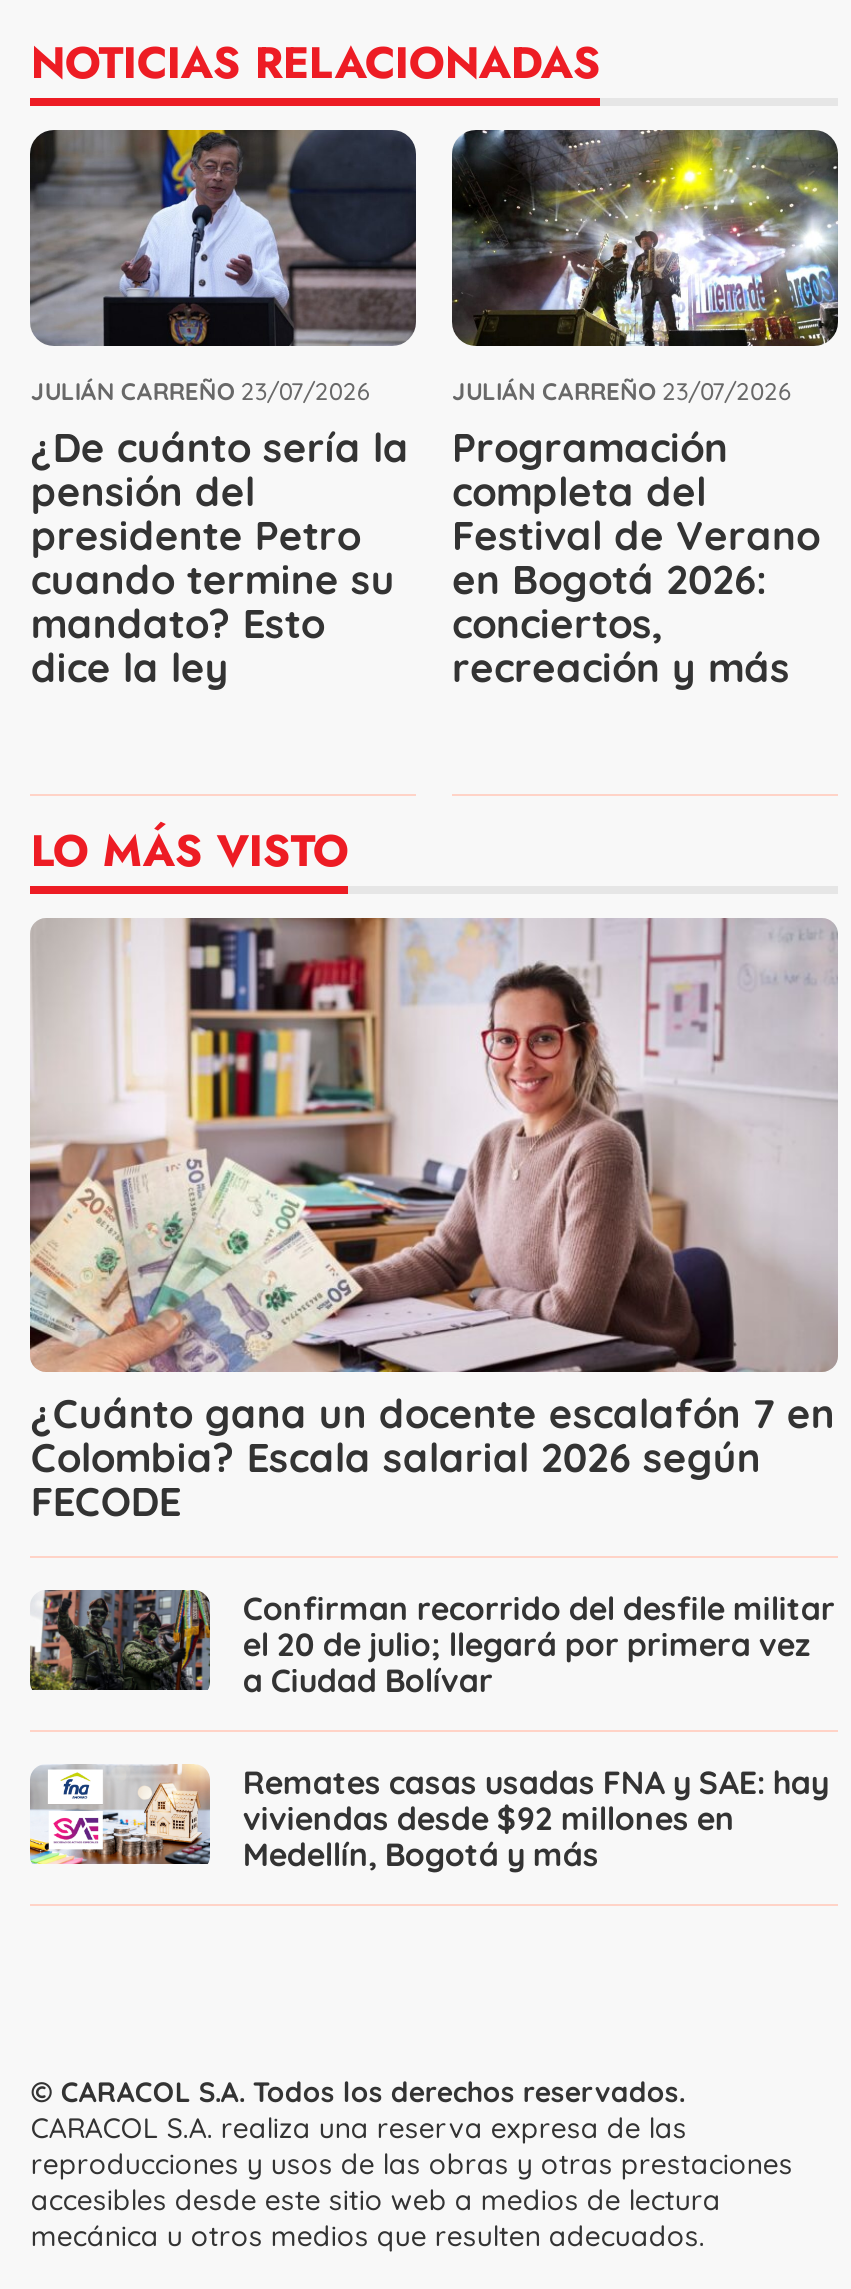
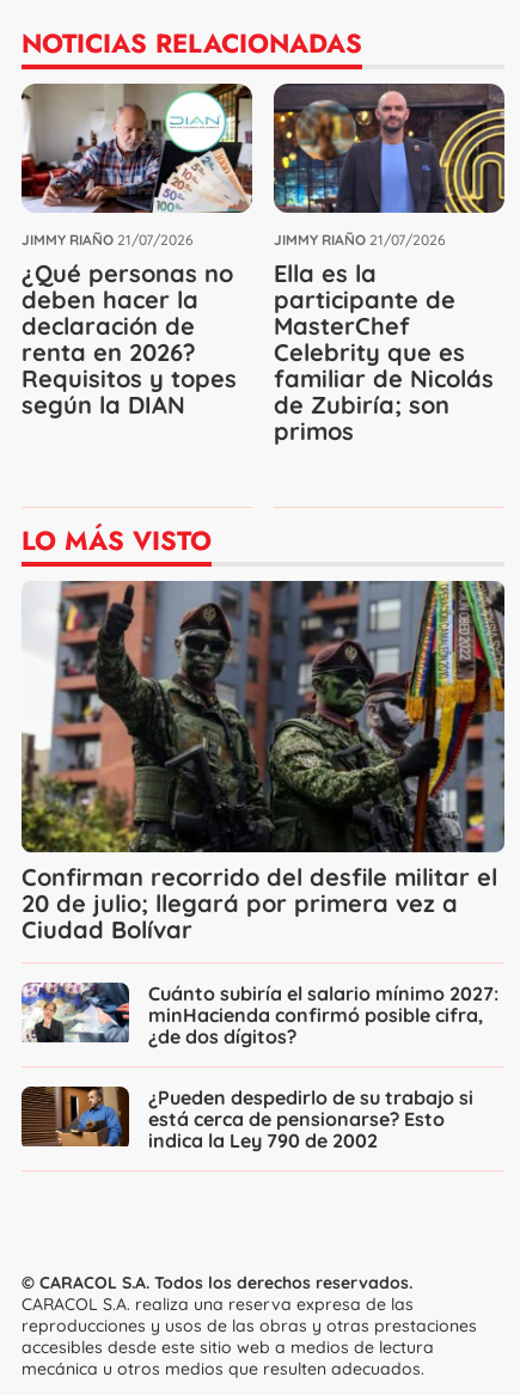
[28,128,416,692] [image] | JULIÁN CARREÑO 23/07/2026 | ¿De cuánto sería la | pensión del | presidente Petro | cuando termine su | mandato? Esto | dice la ley -> [20,82,253,419] [image] | JIMMY RIAÑO 21/07/2026 | ¿Qué personas no | deben hacer la | declaración de | renta en 2026? | Requisitos y topes | según la DIAN
[452,128,840,692] [image] | JULIÁN CARREÑO 23/07/2026 | Programación | completa del | Festival de Verano | en Bogotá 2026: | conciertos, | recreación y más -> [273,84,506,446] [image] | JIMMY RIAÑO 21/07/2026 | Ella es la | participante de | MasterChef | Celebrity que es | familiar de Nicolás | de Zubiría; son | primos
[28,916,838,1525] [image] | ¿Cuánto gana un docente escalafón 7 en | Colombia? Escala salarial 2026 según | FECODE -> [22,580,506,944] [image] | Confirman recorrido del desfile militar el | 20 de julio; llegará por primera vez a | Ciudad Bolívar
[28,1587,835,1699] [image] | Confirman recorrido del desfile militar | el 20 de julio; llegará por primera vez | a Ciudad Bolívar -> [20,981,499,1048] [image] | Cuánto subiría el salario mínimo 2027: | minHacienda confirmó posible cifra, | ¿de dos dígitos?
[28,1761,829,1873] [image] | Remates casas usadas FNA y SAE: hay | viviendas desde $92 millones en | Medellín, Bogotá y más -> [20,1085,474,1152] [image] | ¿Pueden despedirlo de su trabajo si | está cerca de pensionarse? Esto | indica la Ley 790 de 2002

